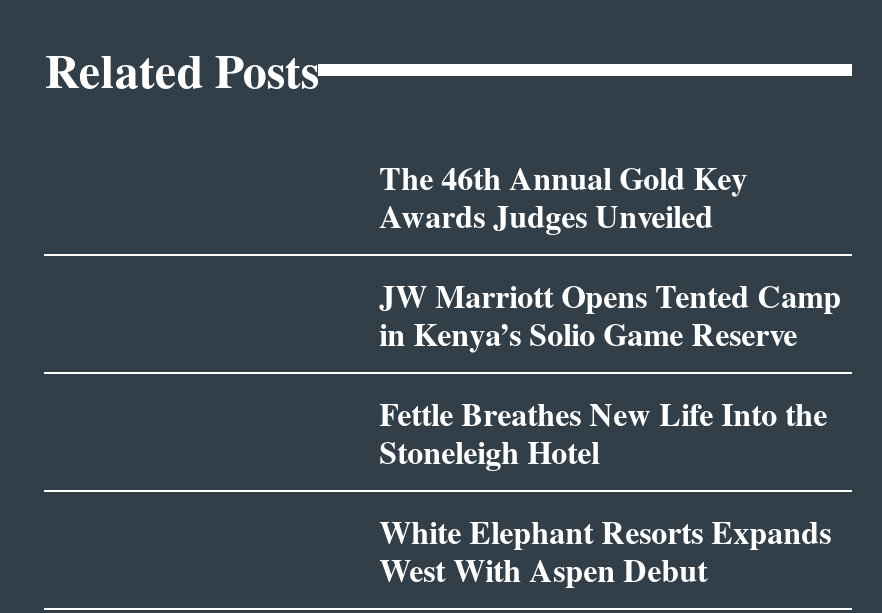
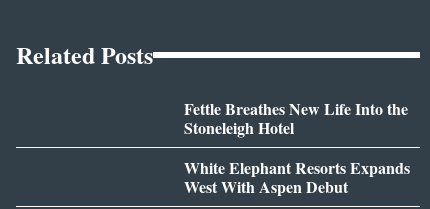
[379,155,841,357] The 46th Annual Gold Key | Awards Judges Unveiled | JW Marriott Opens Tented Camp | in Kenya’s Solio Game Reserve -> none

